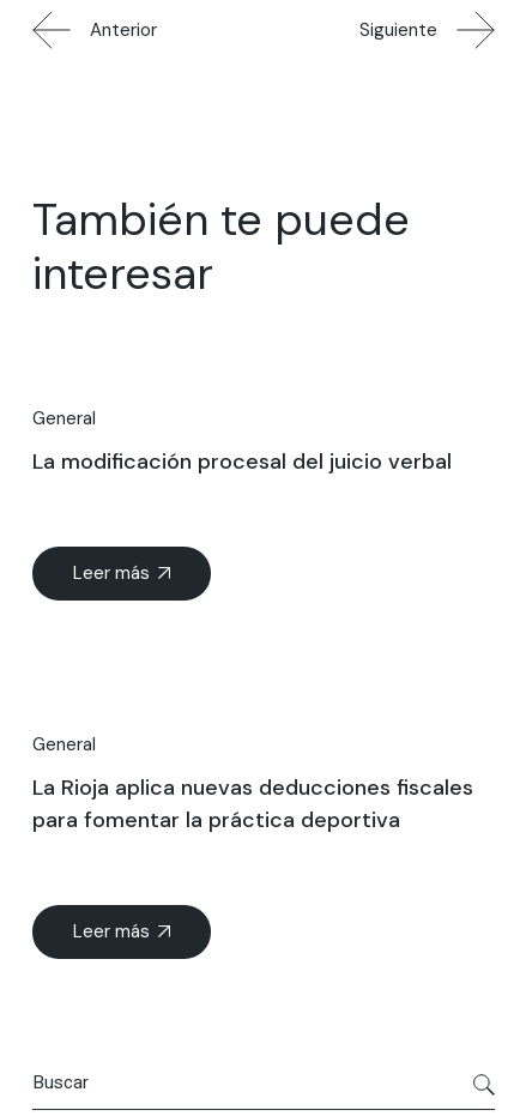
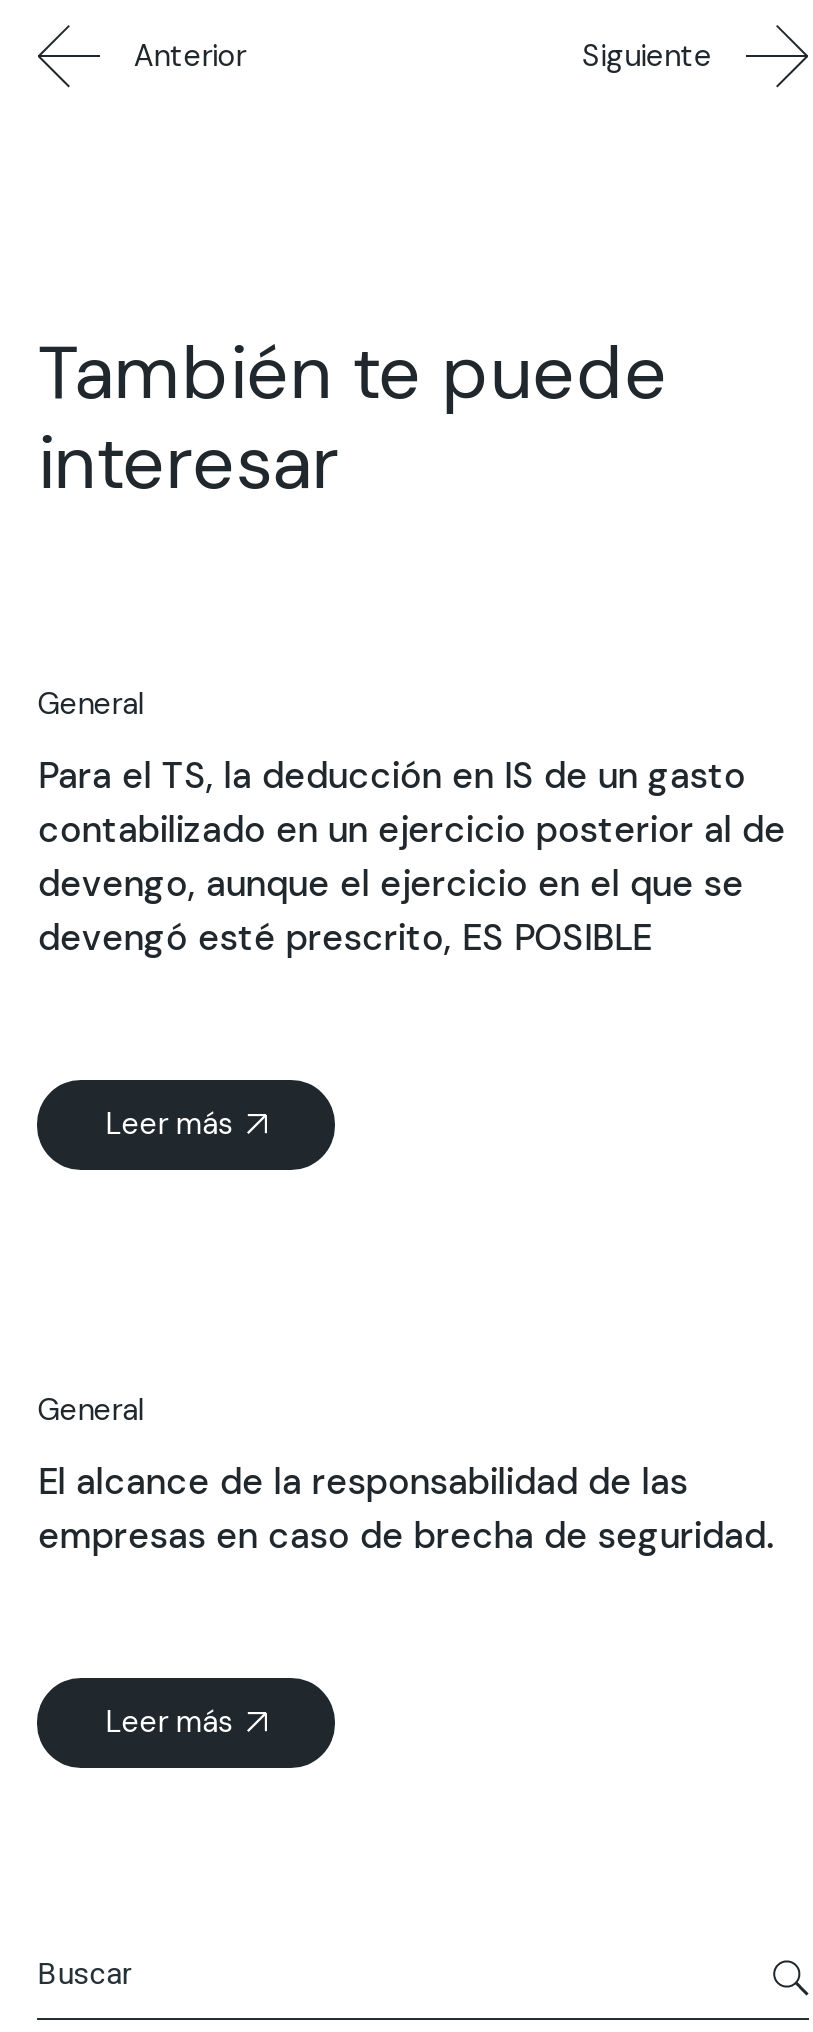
[33,447,452,475] La modificación procesal del juicio verbal -> [38,751,786,961] Para el TS, la deducción en IS de un gasto | contabilizado en un ejercicio posterior al de | devengo, aunque el ejercicio en el que se | devengó esté prescrito, ES POSIBLE
[33,773,474,834] La Rioja aplica nuevas deducciones fiscales | para fomentar la práctica deportiva -> [38,1457,774,1559] El alcance de la responsabilidad de las | empresas en caso de brecha de seguridad.

